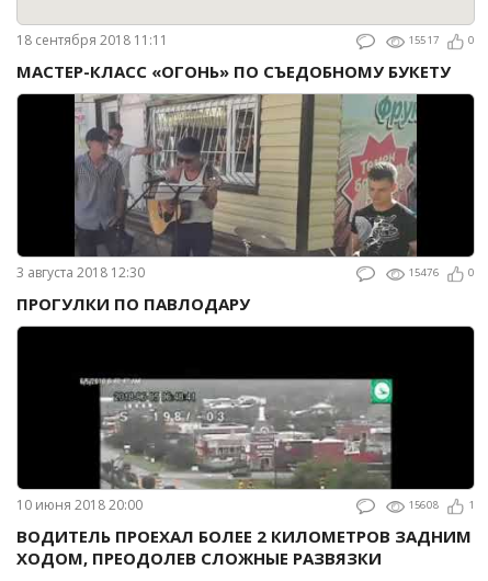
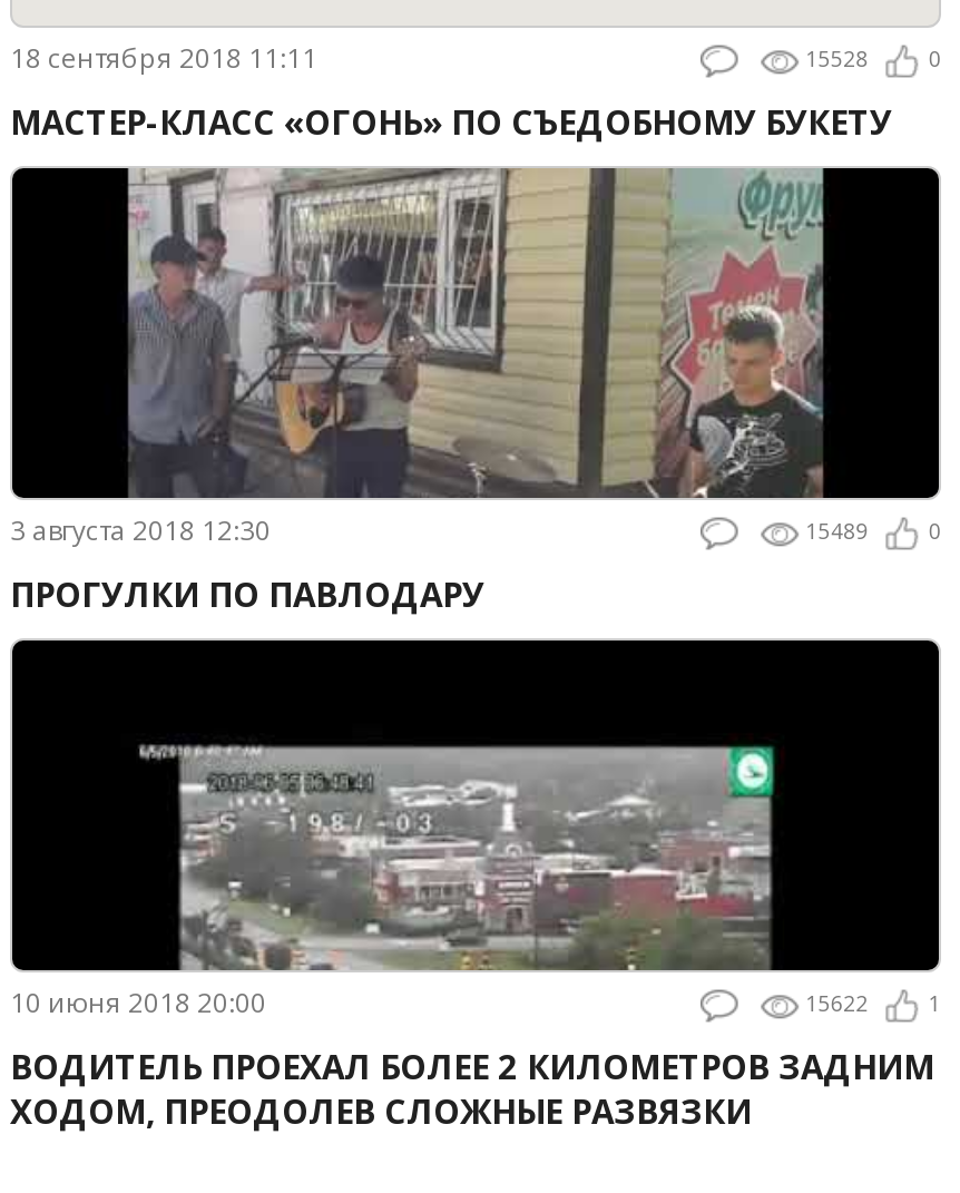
[408,33,475,48] 15517 0 -> [806,43,941,74] 15528 0
[408,265,475,280] 15476 0 -> [806,516,941,546] 15489 0
[408,498,475,513] 15608 1 -> [806,988,941,1018] 15622 1

